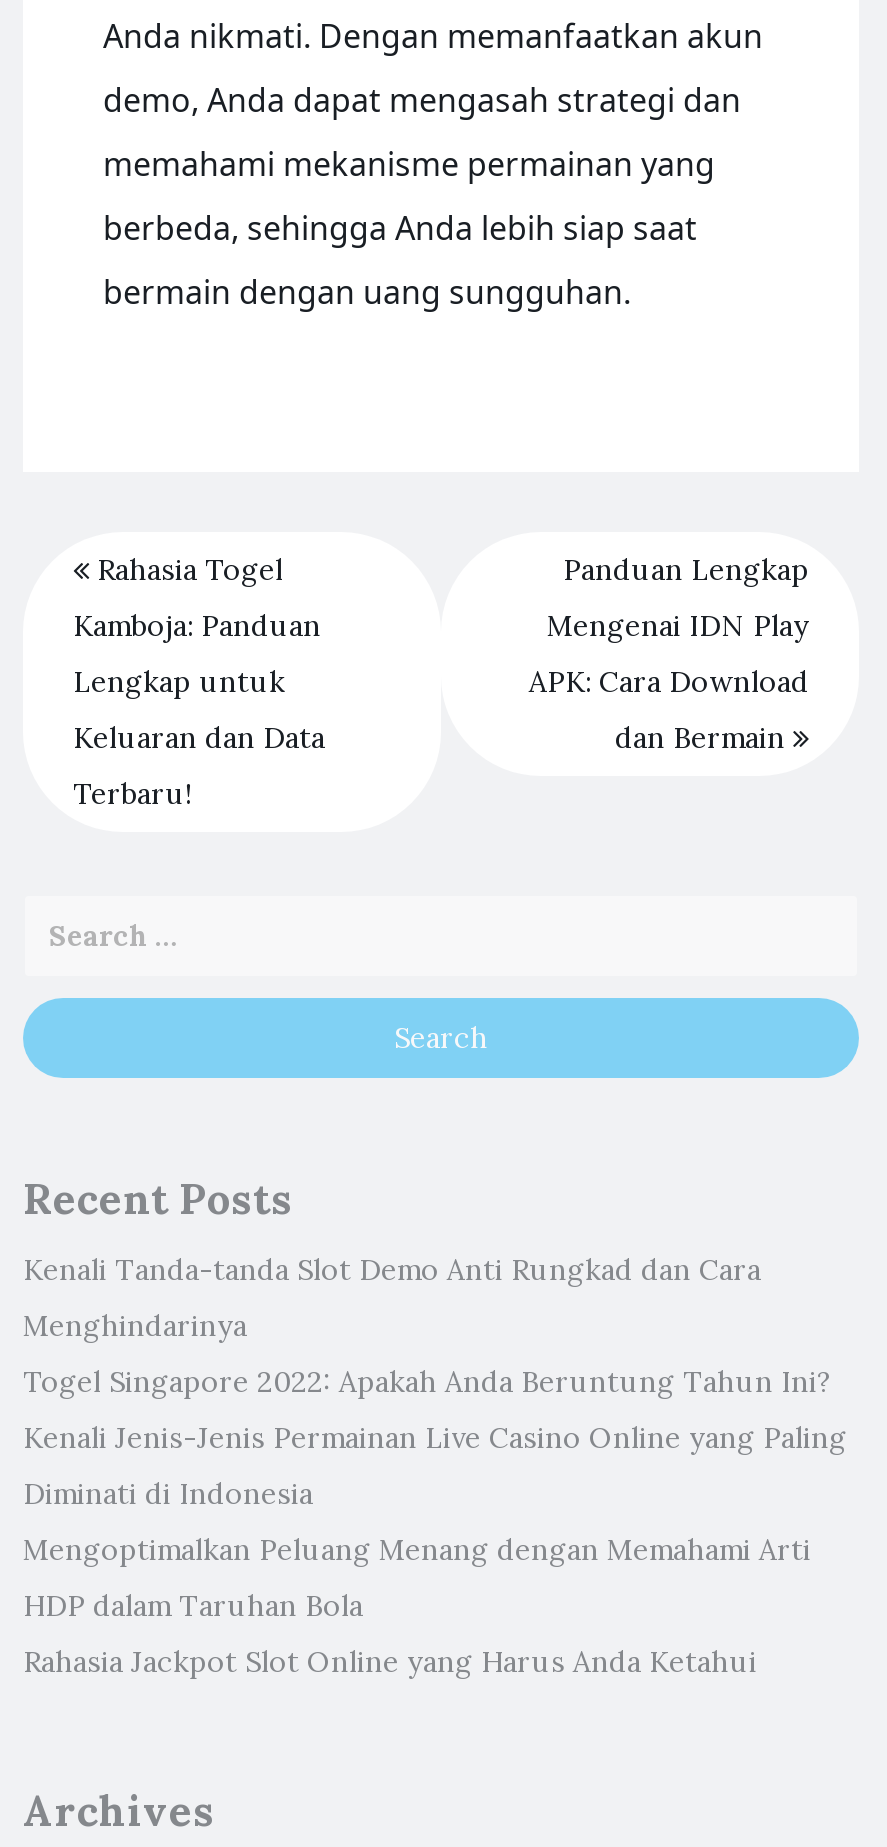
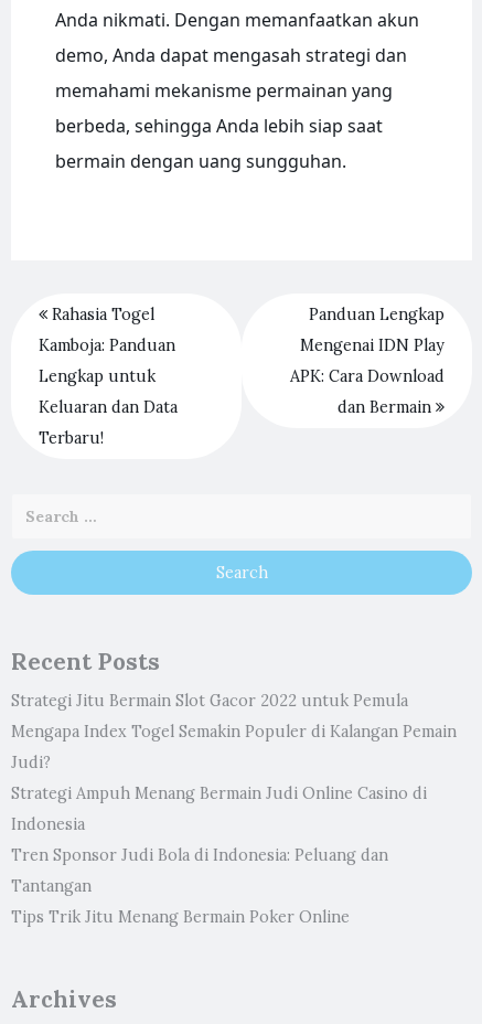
[23,1252,761,1288] Kenali Tanda-tanda Slot Demo Anti Rungkad dan Cara -> [11,691,408,711] Strategi Jitu Bermain Slot Gacor 2022 untuk Pemula
[23,1308,247,1344] Menghindarinya -> [11,722,457,742] Mengapa Index Togel Semakin Populer di Kalangan Pemain
[23,1364,831,1400] Togel Singapore 2022: Apakah Anda Beruntung Tahun Ini? -> [11,753,51,772] Judi?
[23,1420,847,1456] Kenali Jenis-Jenis Permainan Live Casino Online yang Paling -> [11,783,427,803] Strategi Ampuh Menang Bermain Judi Online Casino di
[23,1476,313,1512] Diminati di Indonesia -> [11,814,85,834] Indonesia
[23,1532,811,1568] Mengoptimalkan Peluang Menang dengan Memahami Arti -> [11,845,388,865] Tren Sponsor Judi Bola di Indonesia: Peluang dan
[23,1588,363,1624] HDP dalam Taruhan Bola -> [11,876,92,896] Tantangan
[23,1644,757,1680] Rahasia Jackpot Slot Online yang Harus Anda Ketahui -> [11,907,350,927] Tips Trik Jitu Menang Bermain Poker Online

